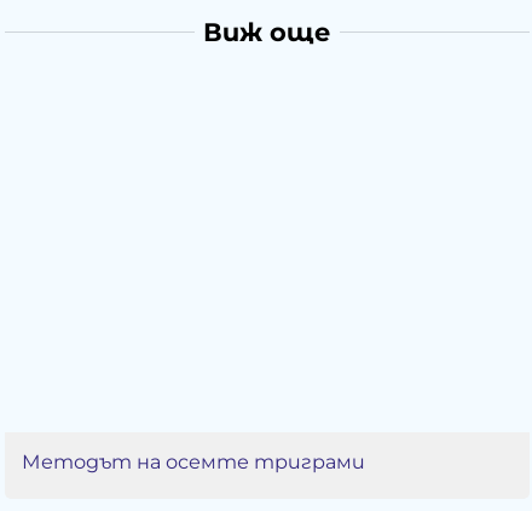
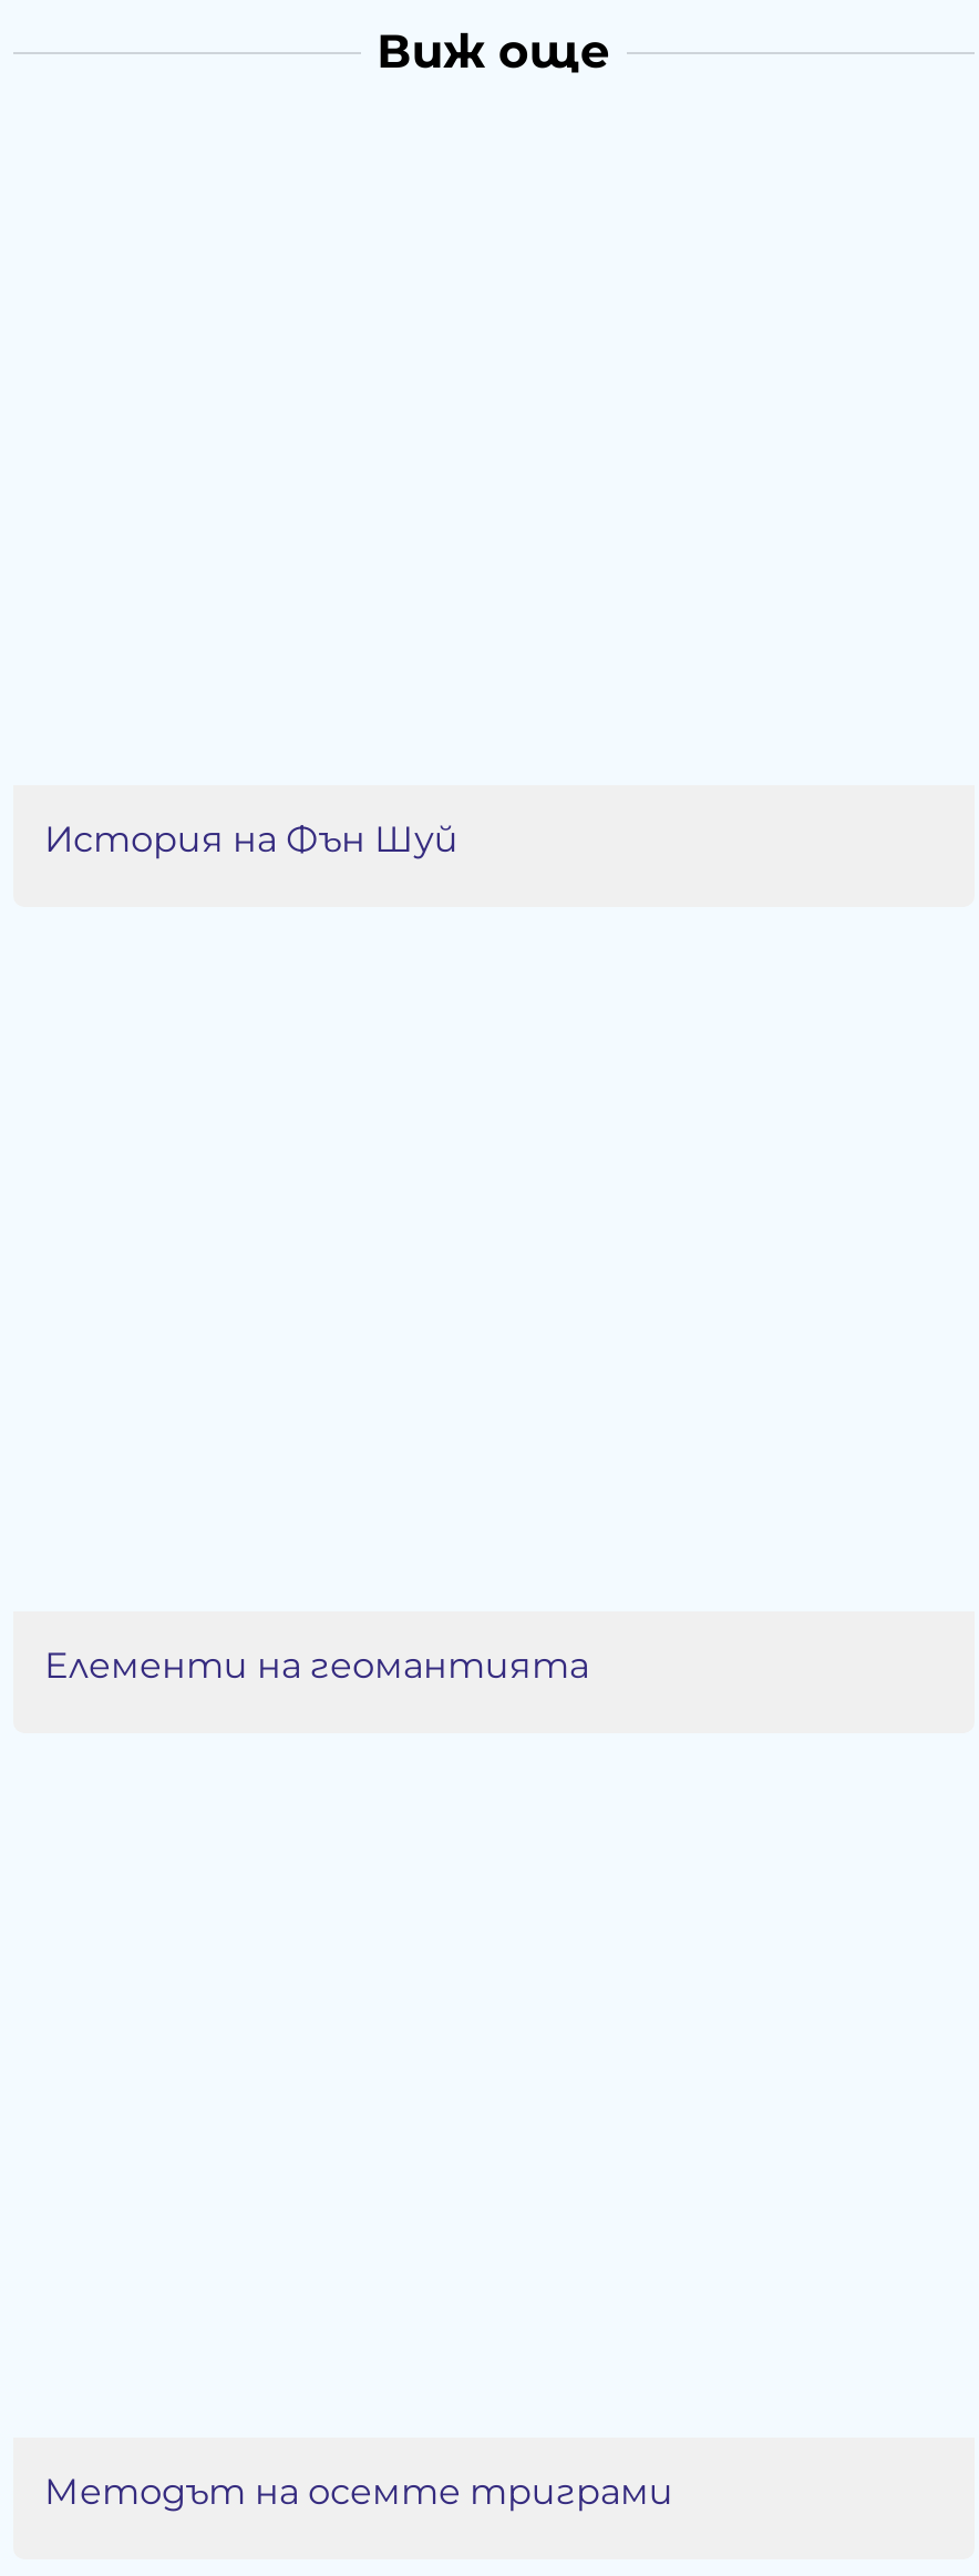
none -> [44,817,458,861] История на Фън Шуй
none -> [44,1643,589,1687] Елементи на геомантията

